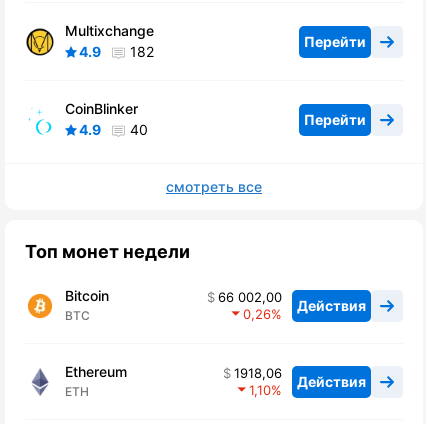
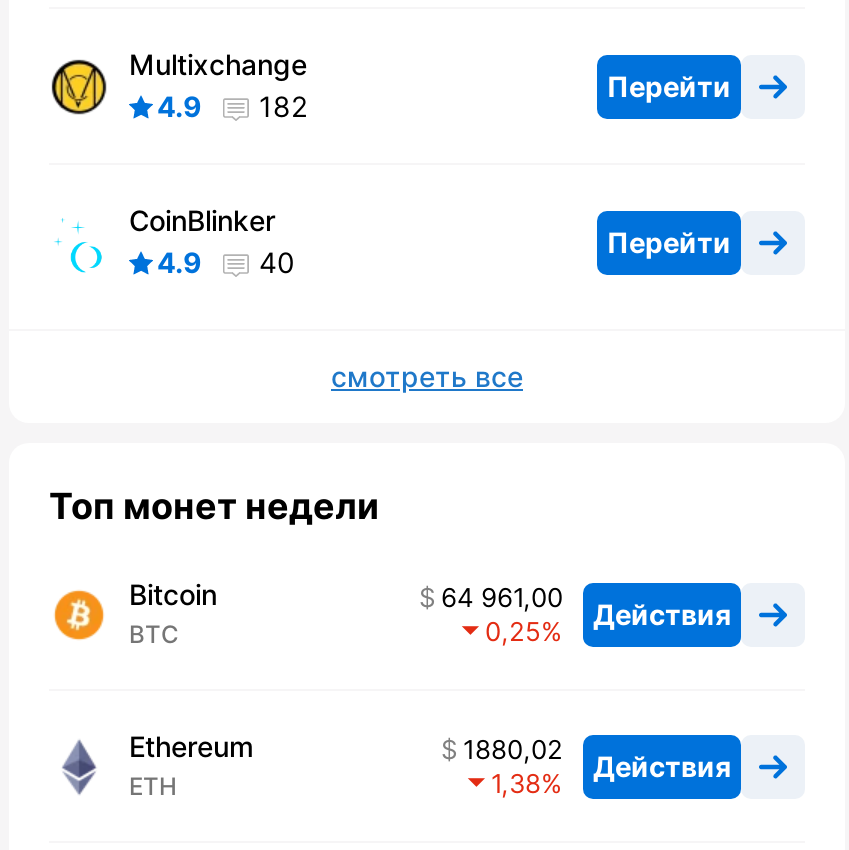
[218,289,366,314] 66 002,00 Действия -> [441,582,731,631] 64 961,00 Действия
[243,306,271,322] 0,26 -> [485,616,541,648] 0,25
[234,365,366,390] 1918,06 Действия -> [463,734,731,783] 1880,02 Действия
[249,382,271,398] 1,10 -> [491,768,541,800] 1,38

